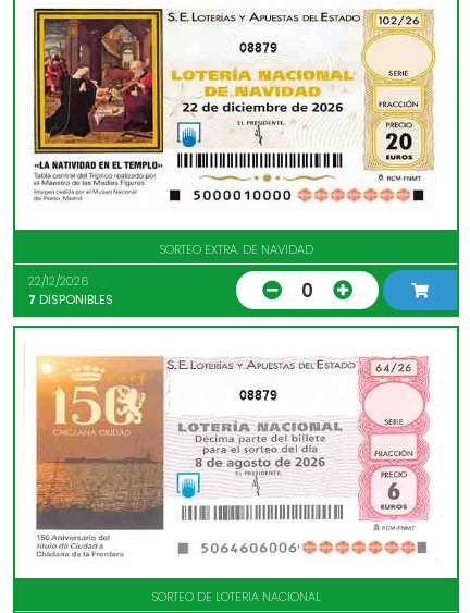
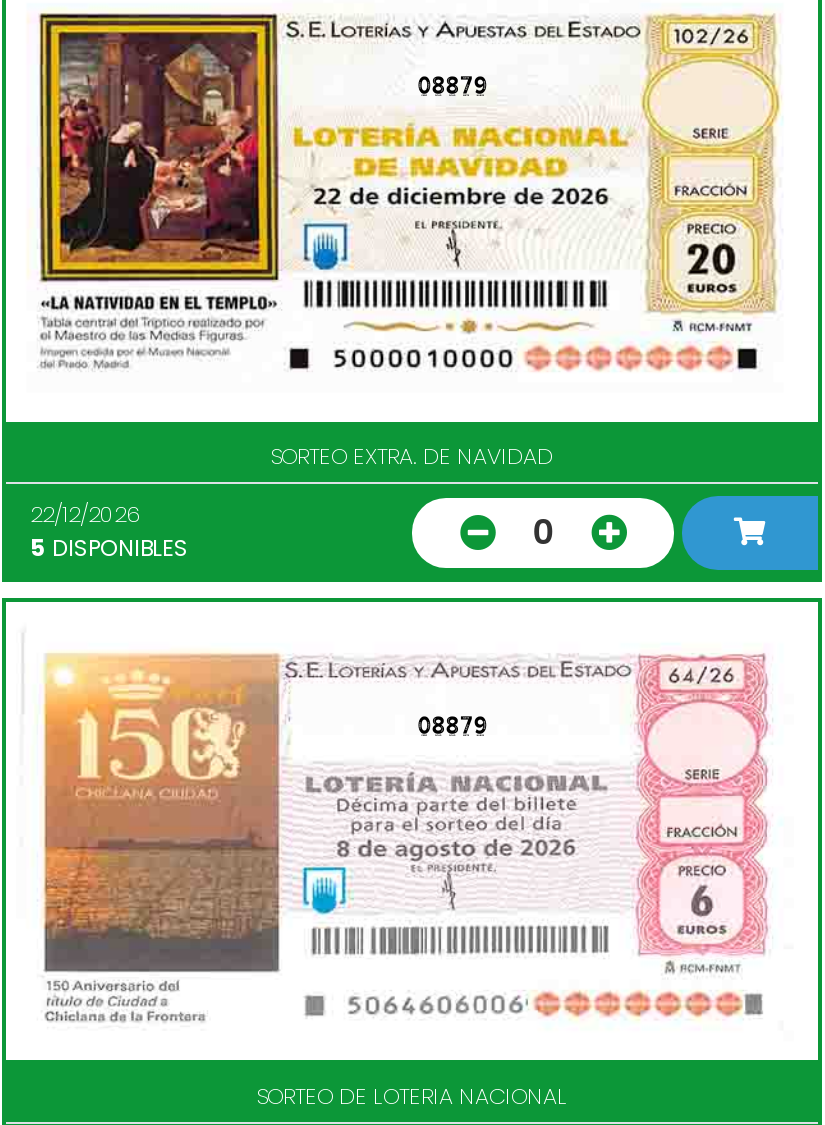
[28,290,113,308] 7 DISPONIBLES -> [30,532,188,564] 5 DISPONIBLES

